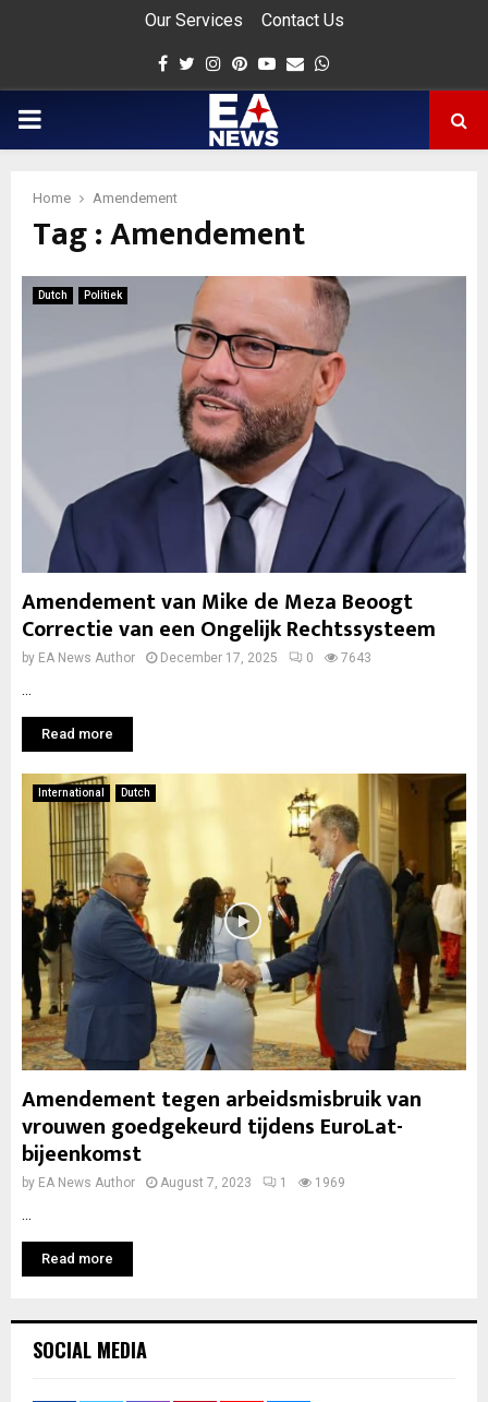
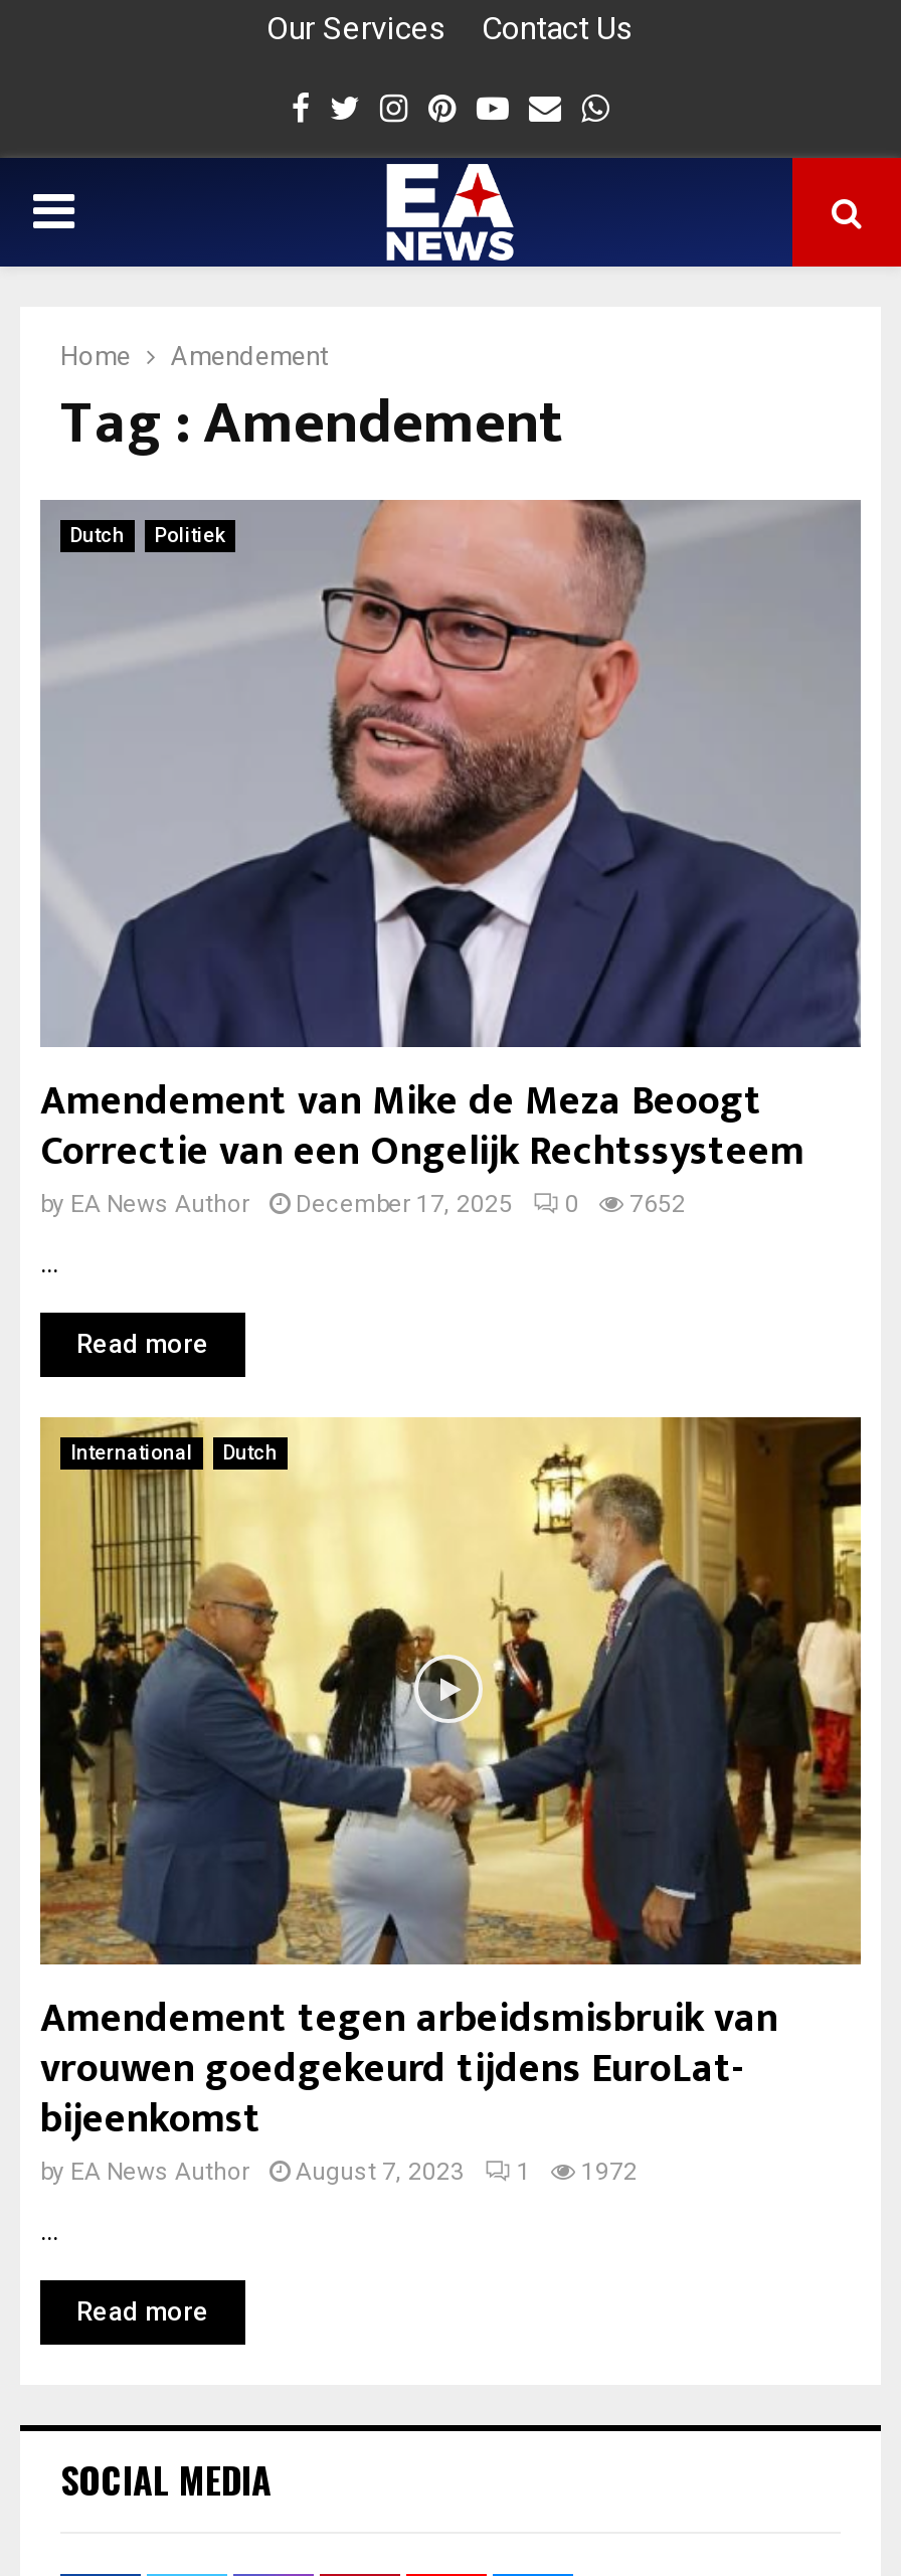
[22,650,371,666] by EA News Author December 17, 2025 0 7643 -> [40,1190,686,1218] by EA News Author December 17, 2025 0 7652
[22,1175,345,1190] by EA News Author August 7, 2023 1 1969 -> [40,2158,638,2186] by EA News Author August 7, 2023 1 1972

